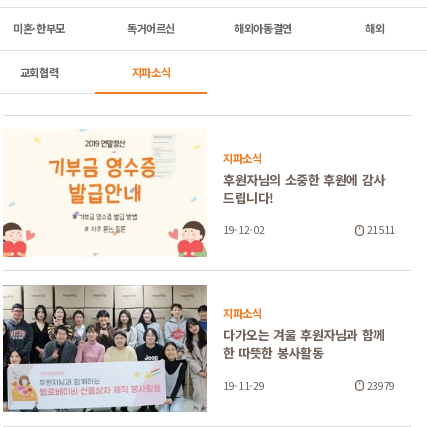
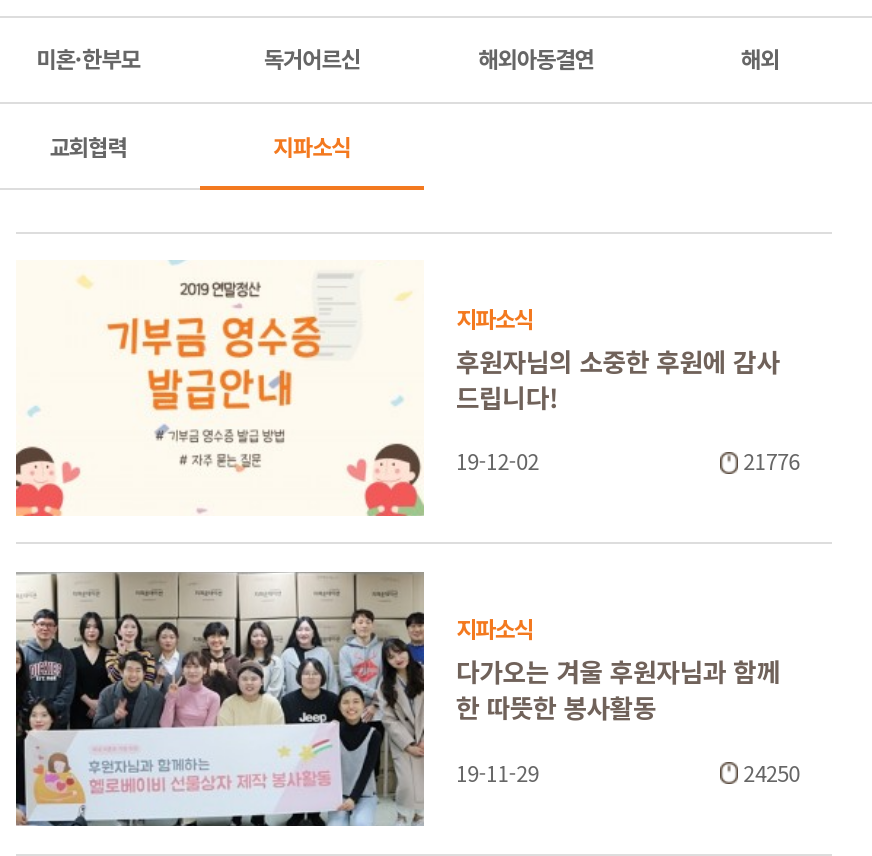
[367,222,395,237] 21511 -> [743,447,800,477] 21776
[367,378,395,393] 23979 -> [743,758,800,788] 24250

